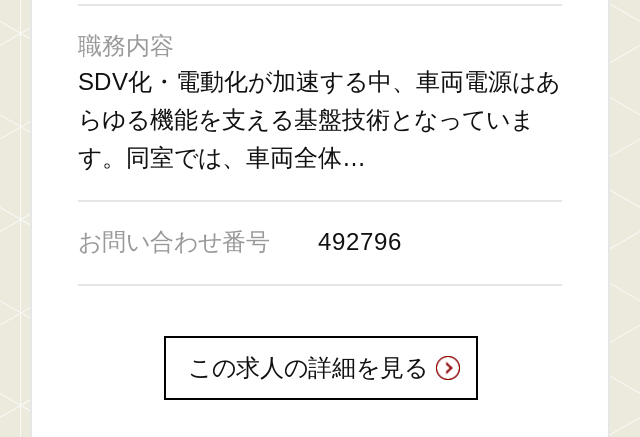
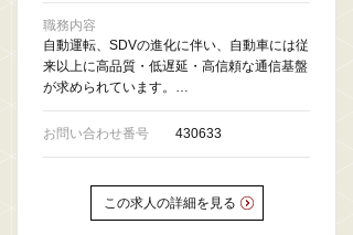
[78,69,560,173] SDV化・電動化が加速する中、車両電源はあ | らゆる機能を支える基盤技術となっていま | す。同室では、車両全体… -> [43,38,309,95] 自動運転、SDVの進化に伴い、自動車には従 | 来以上に高品質・低遅延・高信頼な通信基盤 | が求められています。…
[78,229,402,257] お問い合わせ番号 492796 -> [43,126,222,142] お問い合わせ番号 430633

